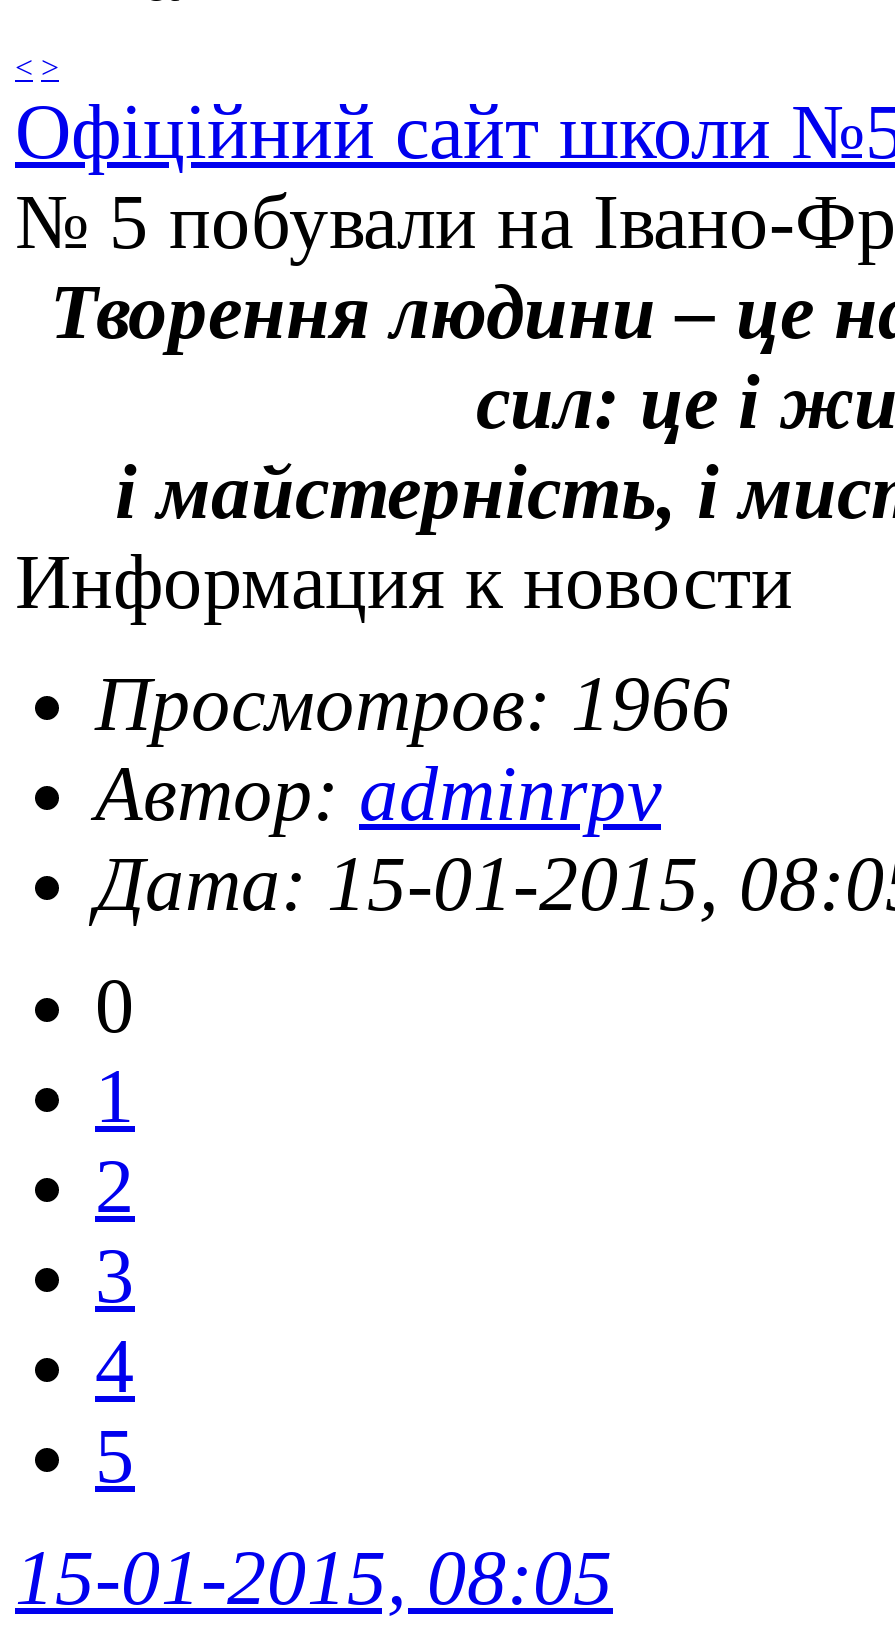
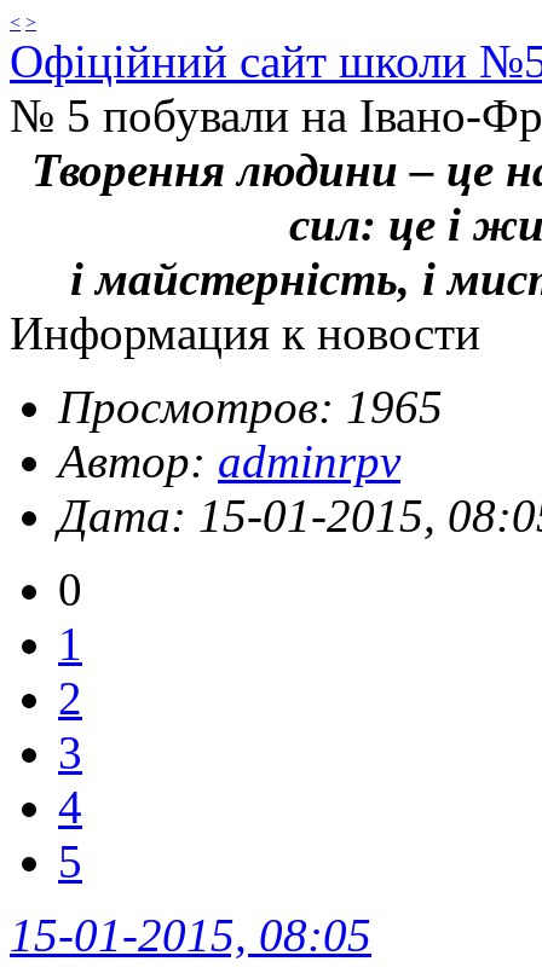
[95,660,731,746] Просмотров: 1966 -> [58,381,443,433] Просмотров: 1965

